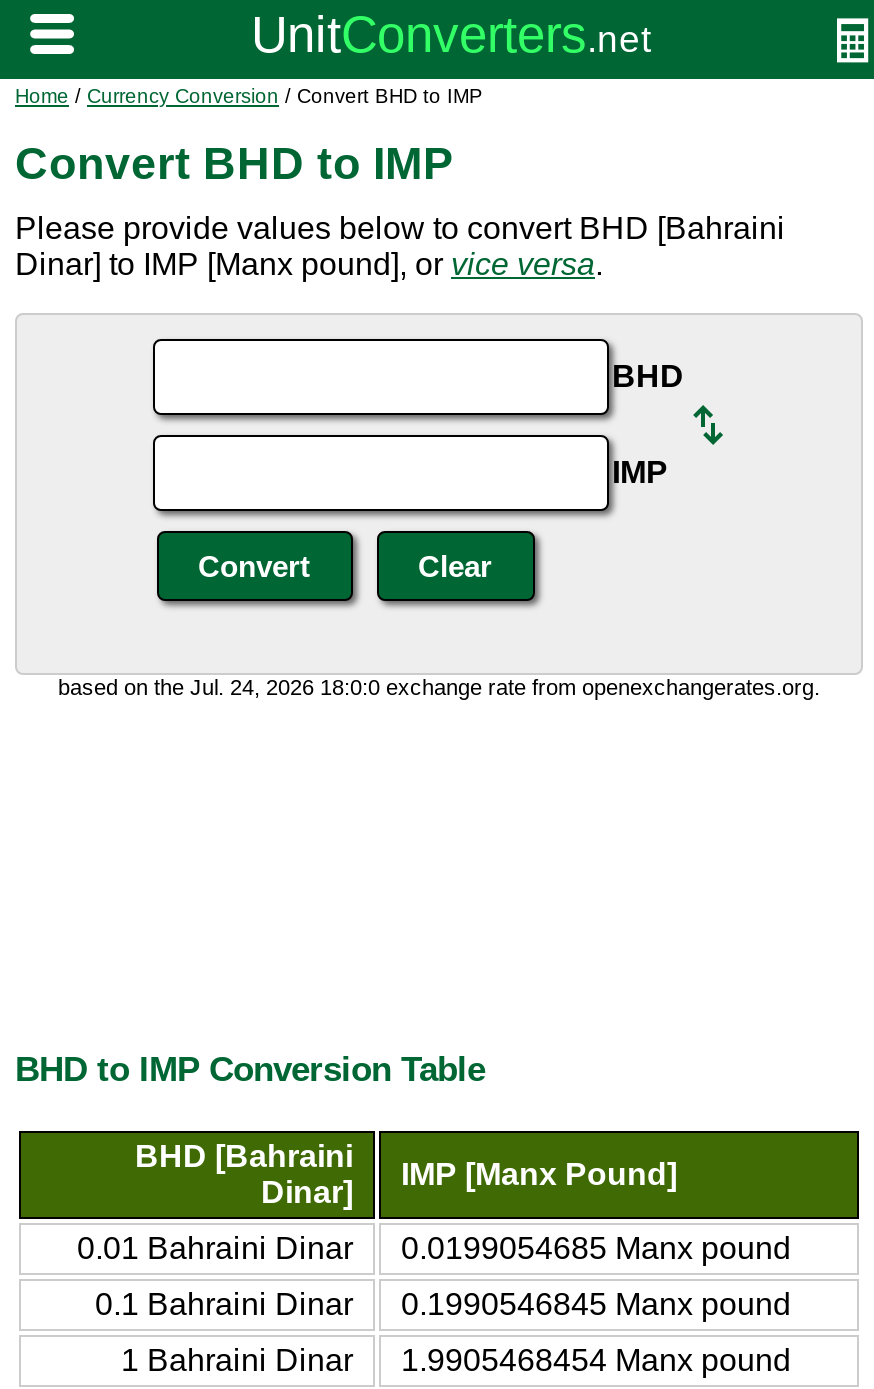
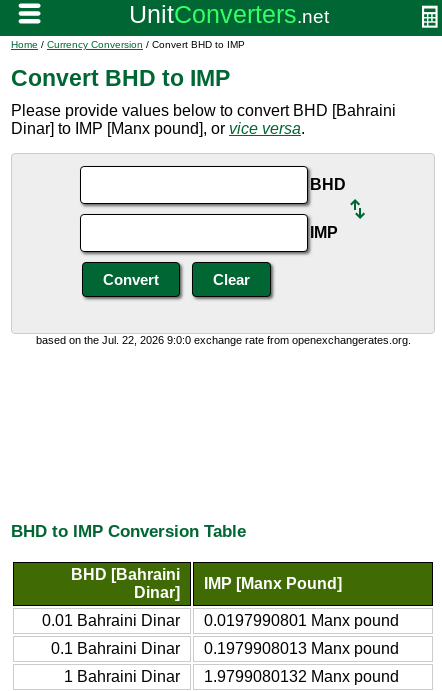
[58,675,820,699] based on the Jul. 24, 2026 18:0:0 exchange rate from openexchangerates.org. -> [35,334,410,346] based on the Jul. 22, 2026 9:0:0 exchange rate from openexchangerates.org.
[77,1230,791,1264] 0.01 Bahraini Dinar 0.0199054685 Manx pound -> [42,612,399,629] 0.01 Bahraini Dinar 0.0197990801 Manx pound
[95,1286,791,1320] 0.1 Bahraini Dinar 0.1990546845 Manx pound -> [51,640,399,657] 0.1 Bahraini Dinar 0.1979908013 Manx pound
[121,1342,791,1376] 1 Bahraini Dinar 1.9905468454 Manx pound -> [64,668,399,685] 1 Bahraini Dinar 1.9799080132 Manx pound

